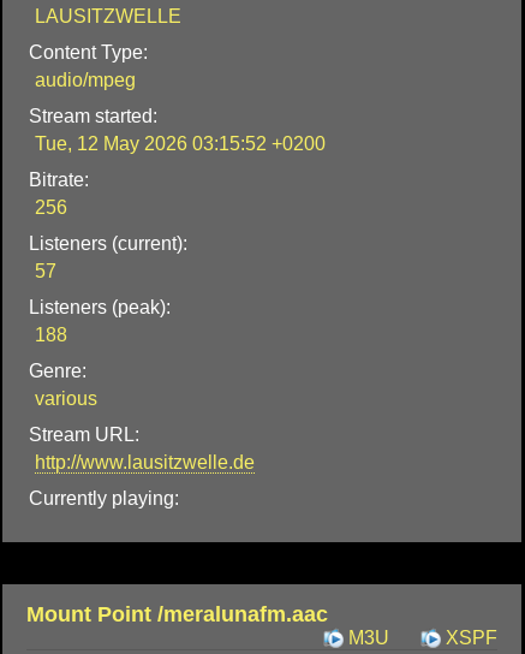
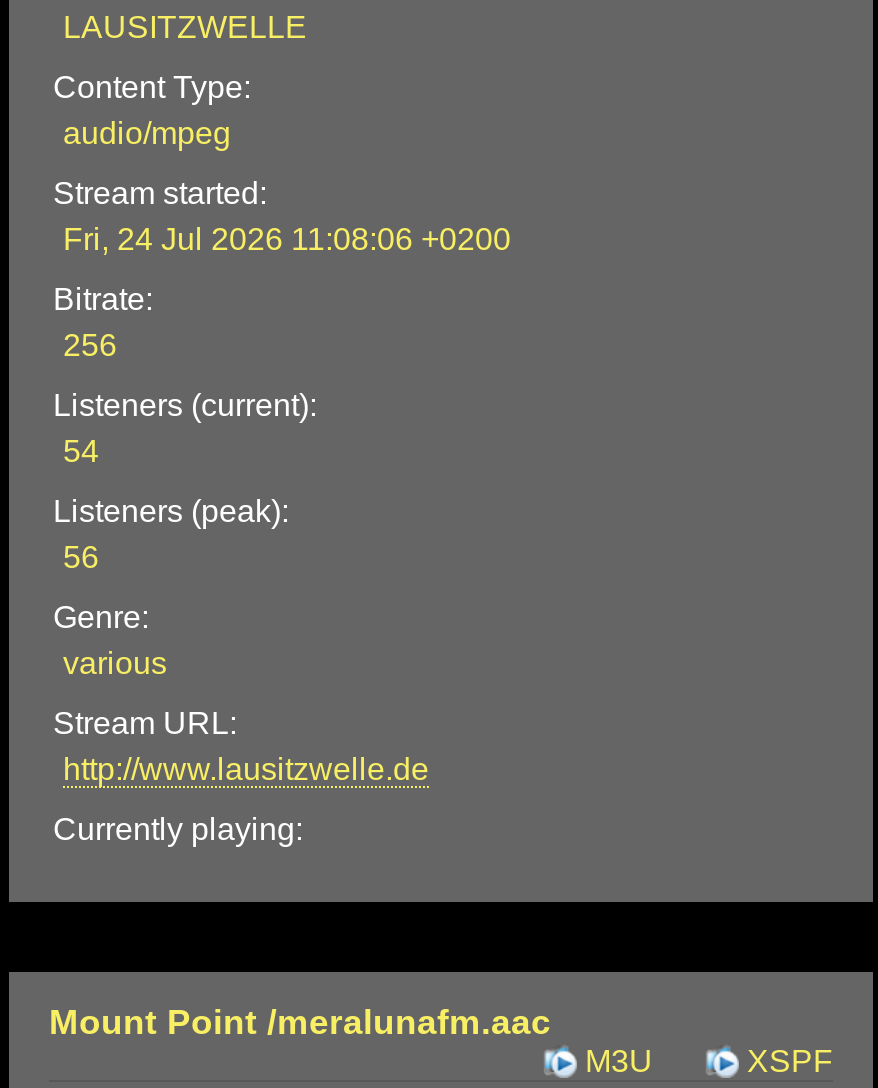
[35,134,326,154] Tue, 12 May 2026 03:15:52 +0200 -> [63,222,511,256] Fri, 24 Jul 2026 11:08:06 +0200
[35,261,56,282] 57 -> [63,434,99,468] 54
[35,325,67,345] 188 -> [63,540,99,574] 56

